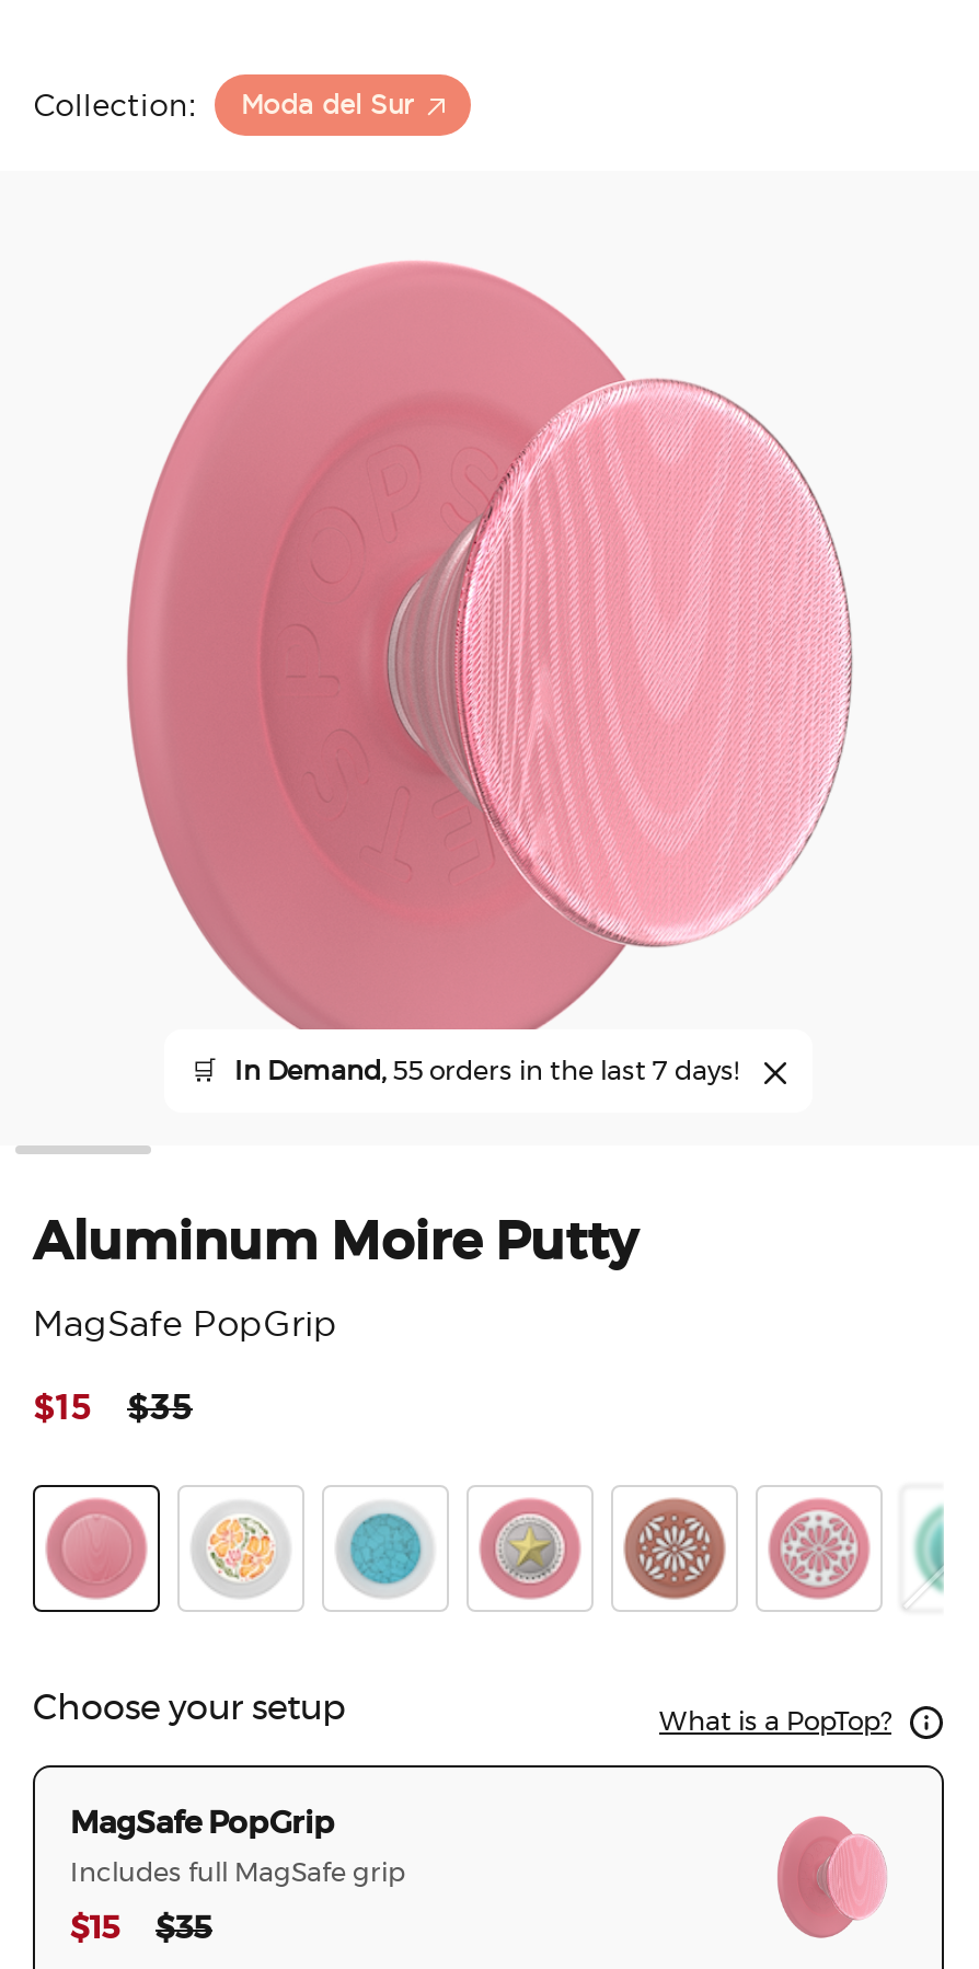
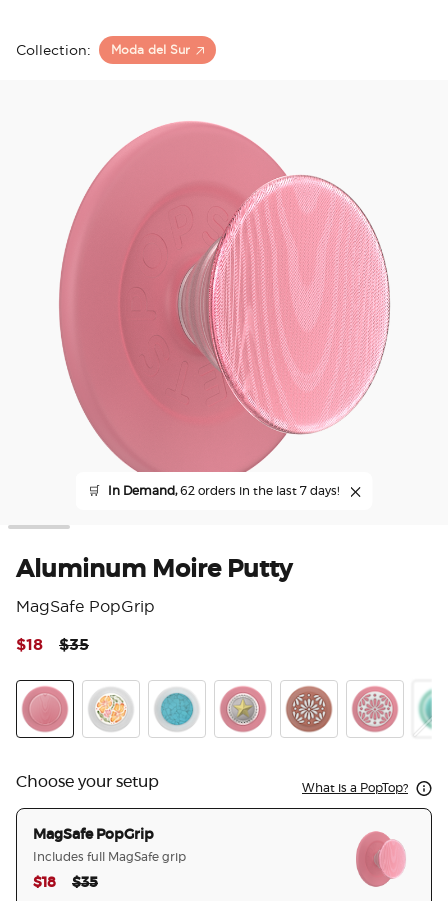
[234,1058,738,1084] In Demand, 55 orders in the last 7 days! -> [107,485,338,497] In Demand, 62 orders in the last 7 days!
[33,1387,92,1426] $15 -> [16,635,43,653] $18
[70,1914,120,1945] $15 -> [33,876,56,890] $18

